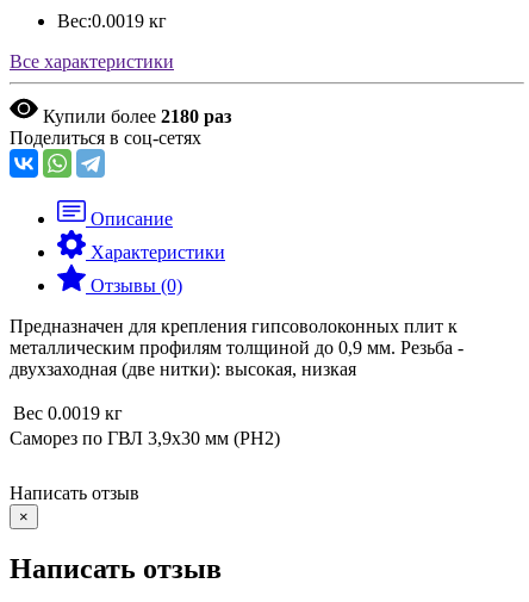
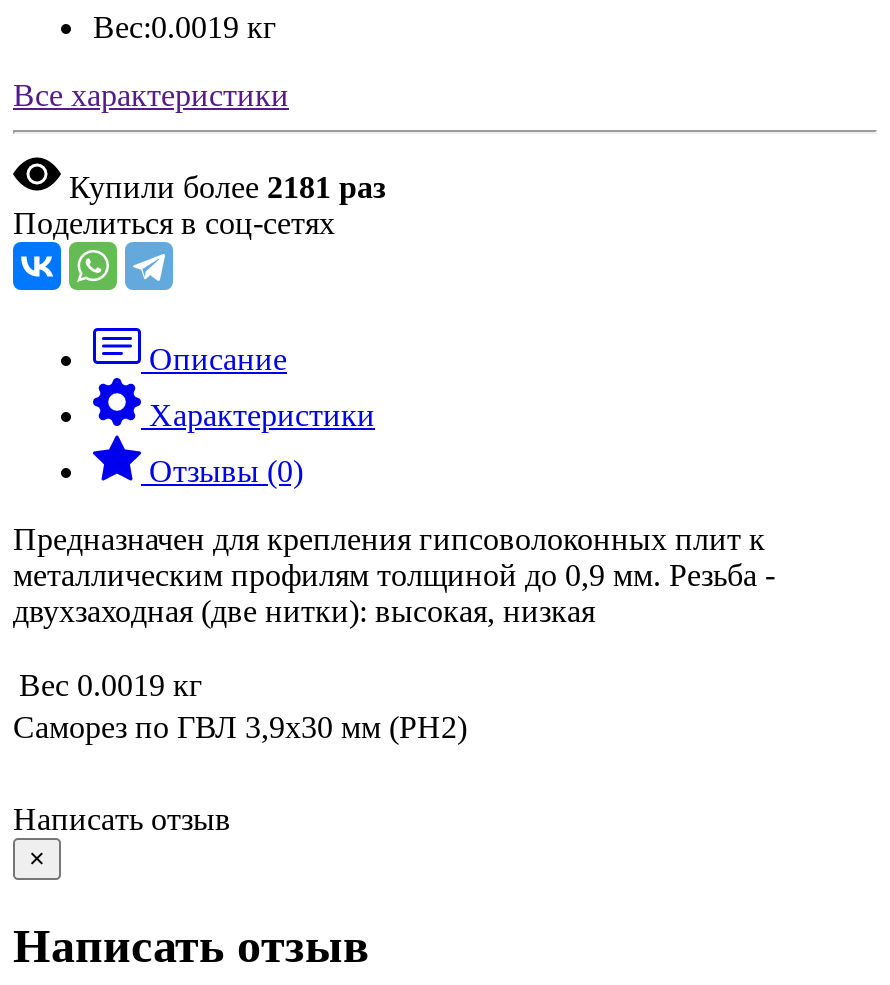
[43,106,231,126] Купили более 2180 раз -> [69,170,385,204] Купили более 2181 раз

